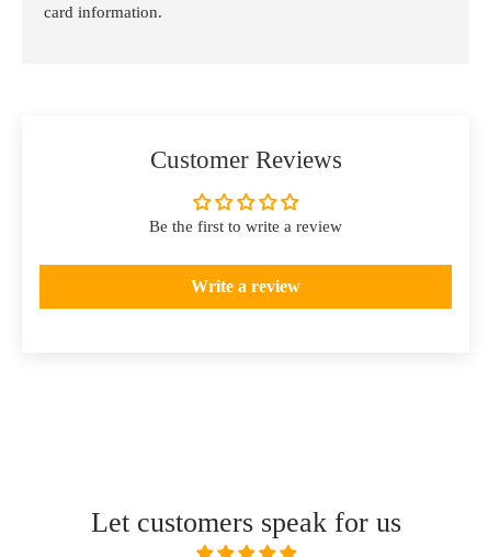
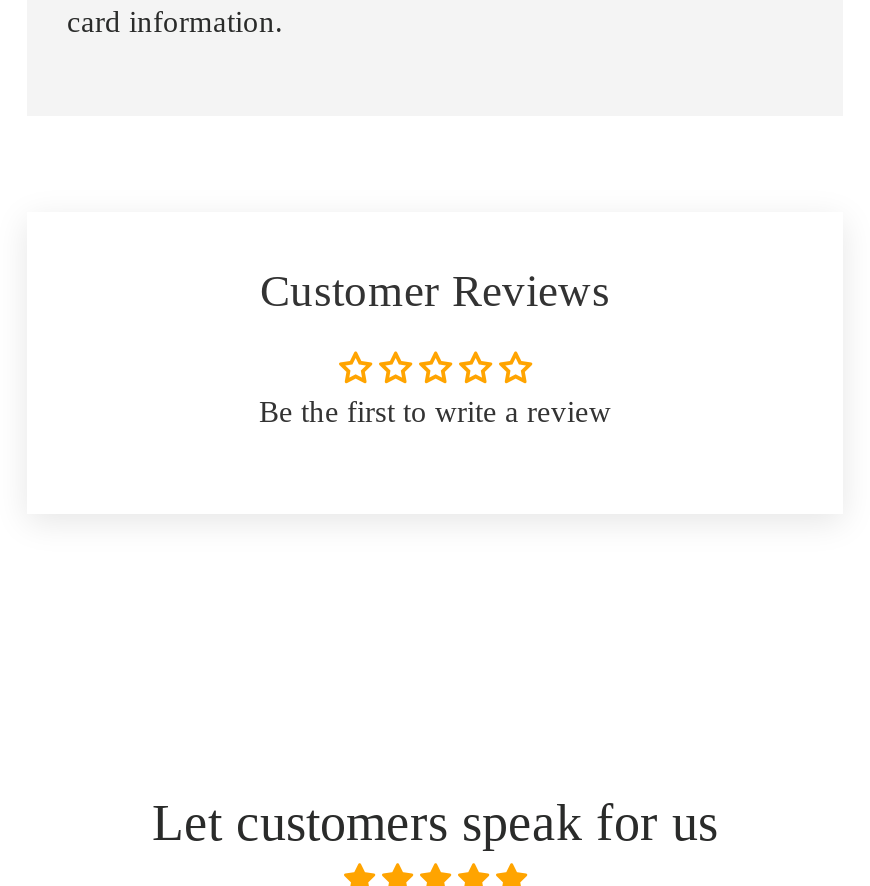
[191,277,300,295] Write a review -> none

